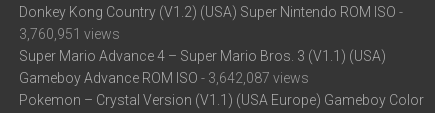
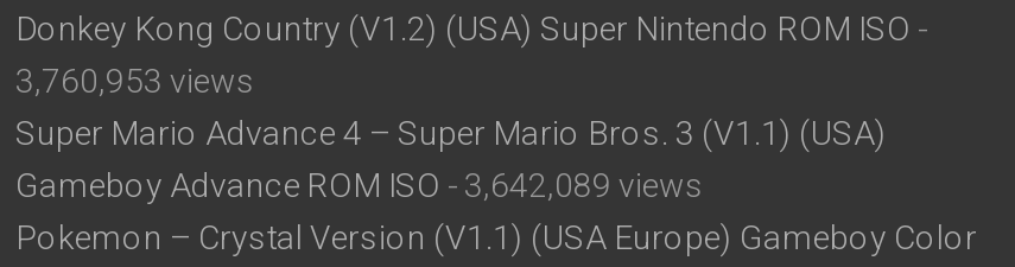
[19,26,120,42] 3,760,951 views -> [15,62,255,100] 3,760,953 views
[19,70,309,86] Gameboy Advance ROM ISO - 3,642,087 views -> [15,167,704,205] Gameboy Advance ROM ISO - 3,642,089 views

